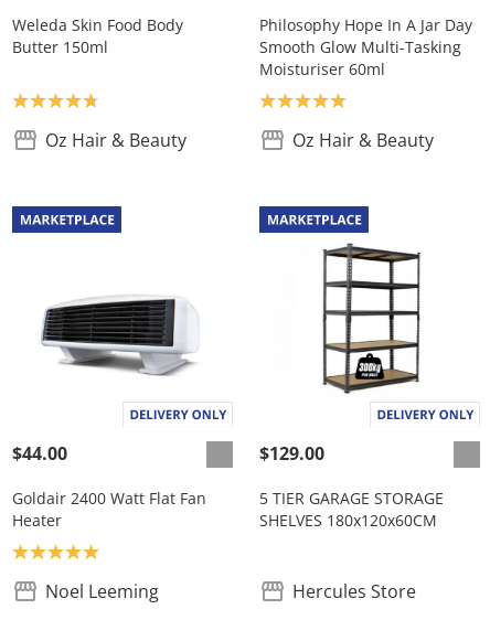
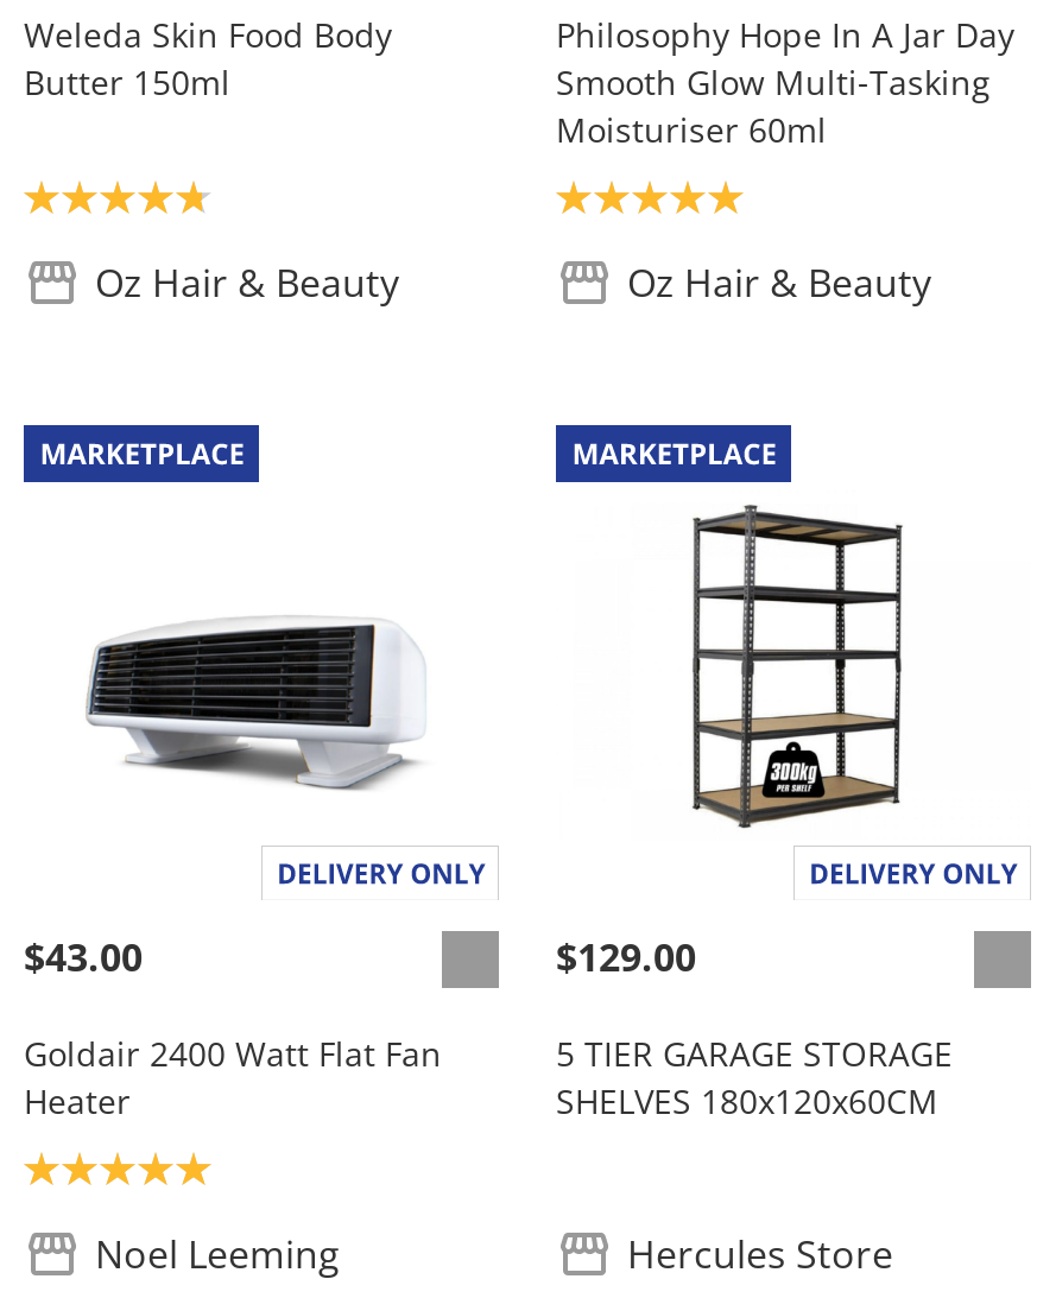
[12,441,67,466] $44.00 -> [24,931,143,984] $43.00

